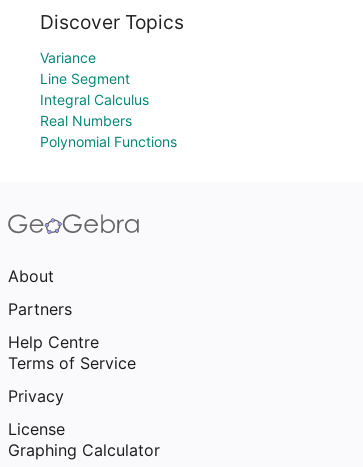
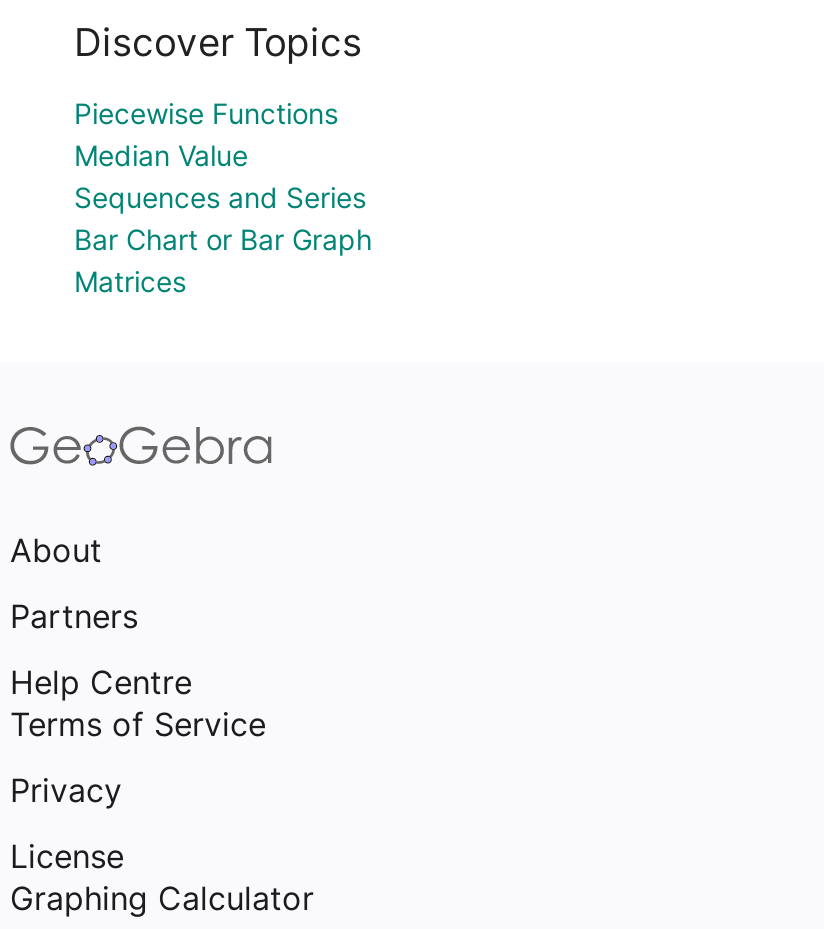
[40,49,177,150] Variance | Line Segment | Integral Calculus | Real Numbers | Polynomial Functions -> [74,96,372,298] Piecewise Functions | Median Value | Sequences and Series | Bar Chart or Bar Graph | Matrices

